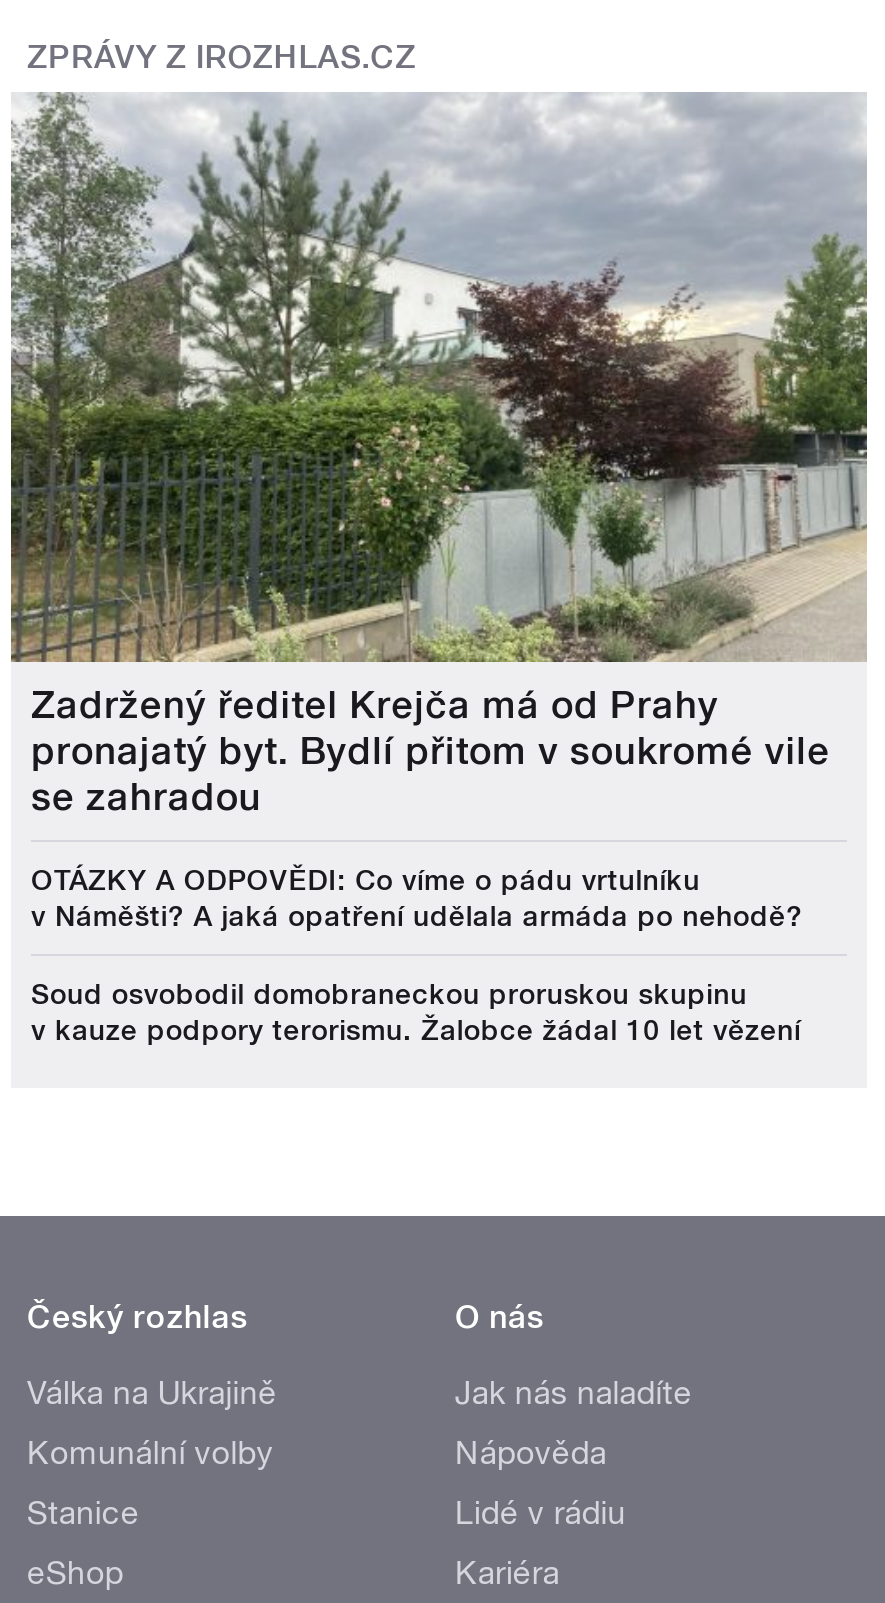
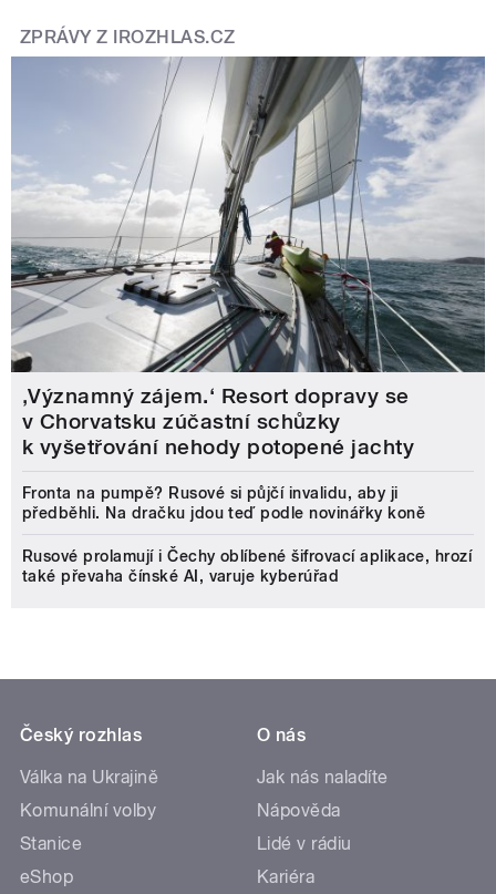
[9,91,869,821] [image] | Zadržený ředitel Krejča má od Prahy | pronajatý byt. Bydlí přitom v soukromé vile | se zahradou -> [10,55,486,460] [image] | ‚Významný zájem.‘ Resort dopravy se | v Chorvatsku zúčastní schůzky | k vyšetřování nehody potopené jachty
[31,865,803,933] OTÁZKY A ODPOVĚDI: Co víme o pádu vrtulníku | v Náměšti? A jaká opatření udělala armáda po nehodě? -> [22,484,425,522] Fronta na pumpě? Rusové si půjčí invalidu, aby ji | předběhli. Na dračku jdou teď podle novinářky koně
[31,979,801,1047] Soud osvobodil domobraneckou proruskou skupinu | v kauze podpory terorismu. Žalobce žádal 10 let vězení -> [22,547,472,585] Rusové prolamují i Čechy oblíbené šifrovací aplikace, hrozí | také převaha čínské AI, varuje kyberúřad

